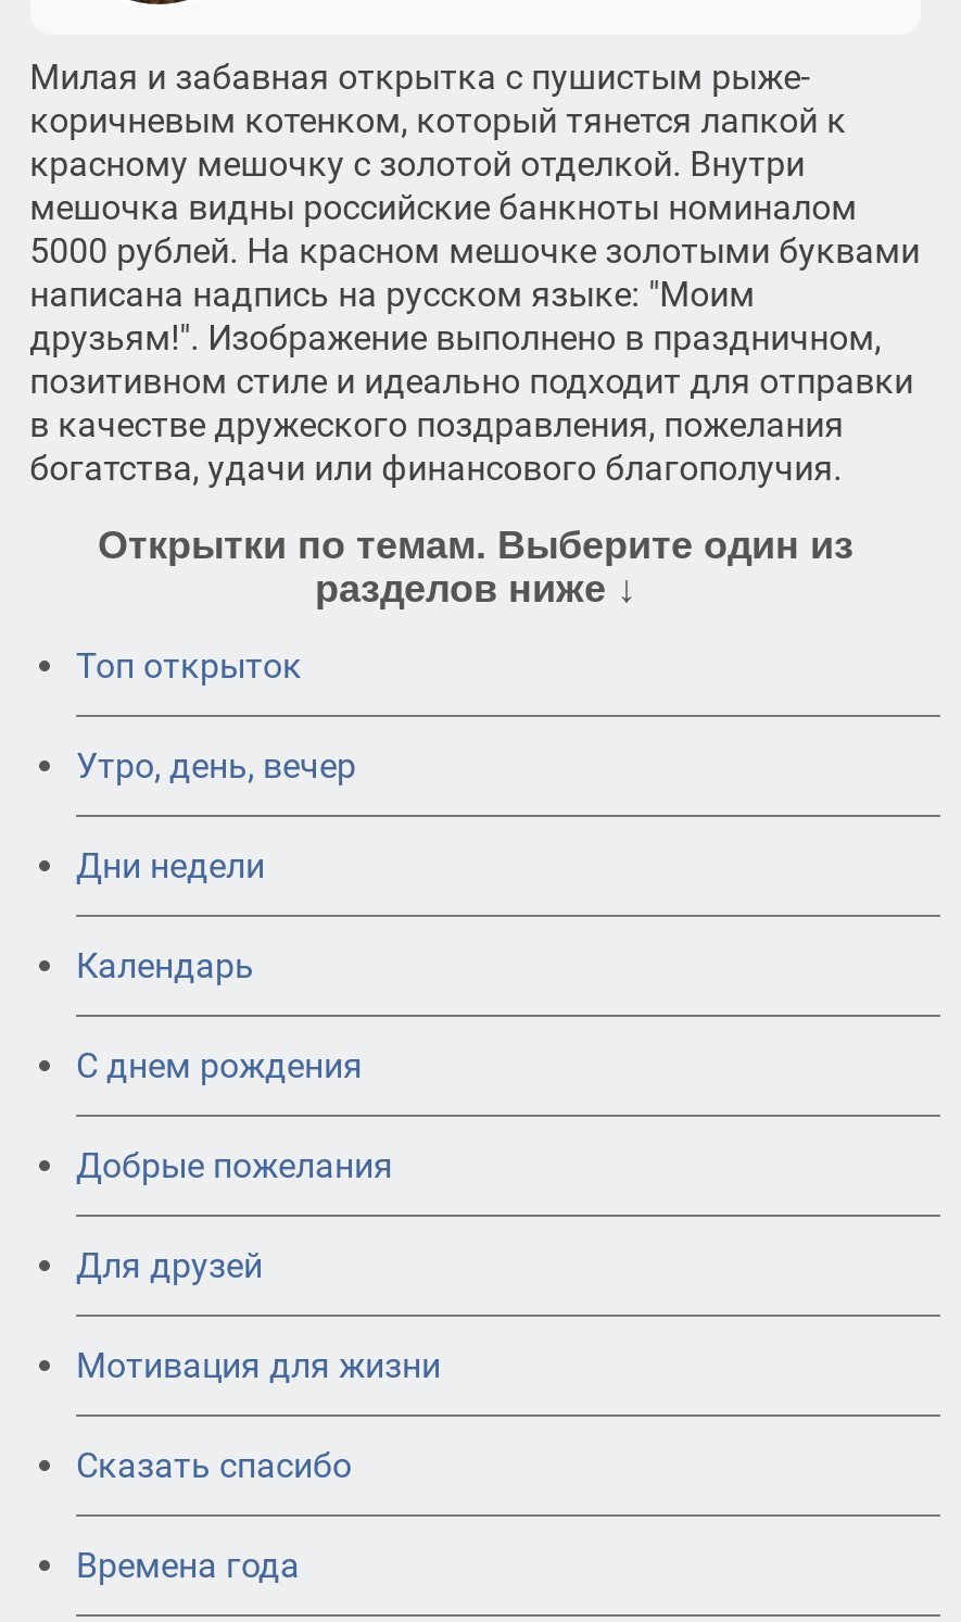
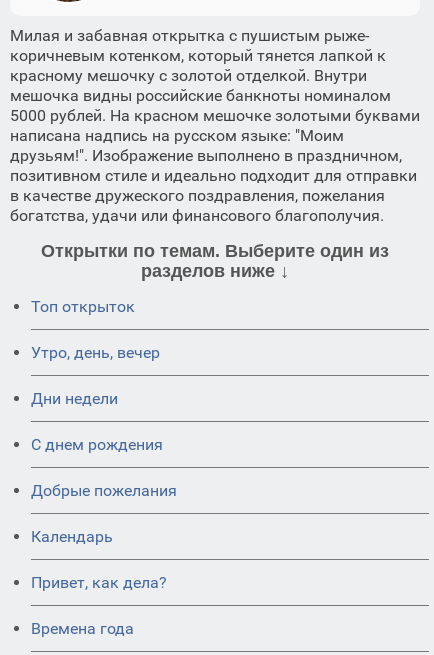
[76,945,254,986] Календарь -> none
[76,1245,441,1486] Для друзей | Мотивация для жизни | Сказать спасибо -> [31,527,167,592] Календарь | Привет, как дела?

